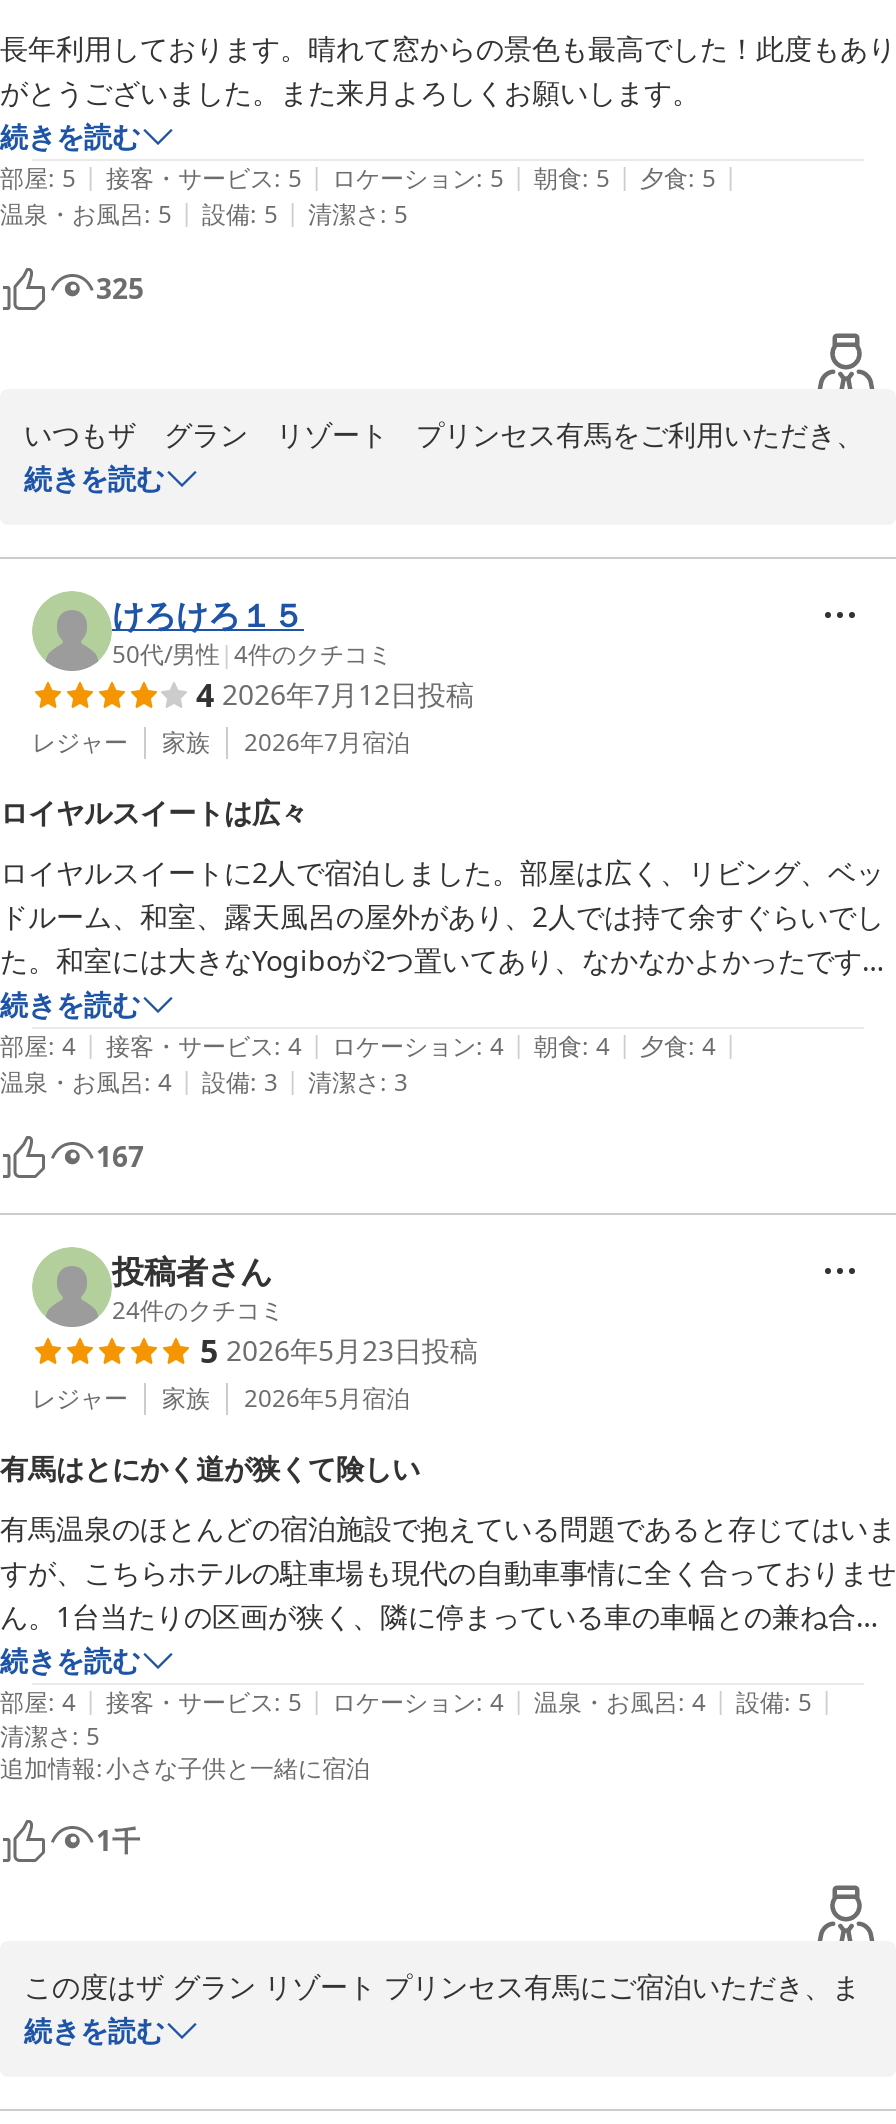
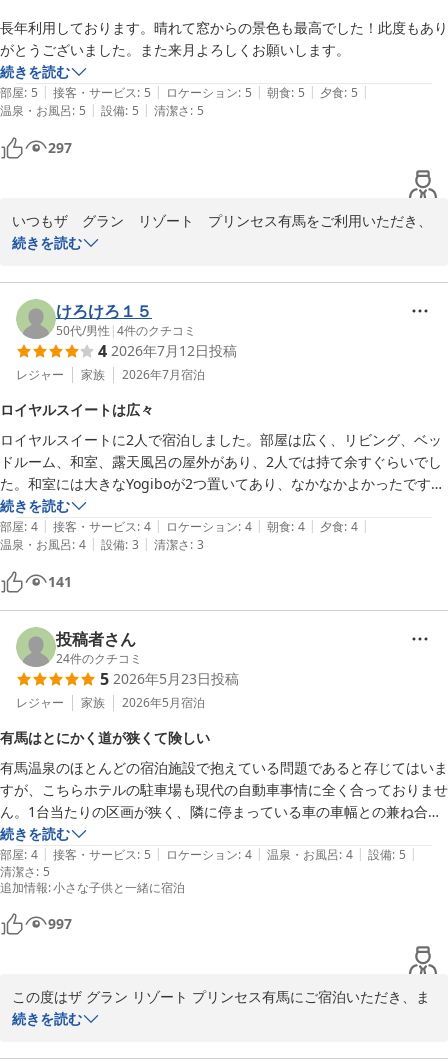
[96,269,144,307] 325 -> [48,138,72,157] 297
[96,1137,144,1175] 167 -> [48,572,72,591] 141
[96,1821,140,1859] 1千 -> [48,914,72,933] 997

